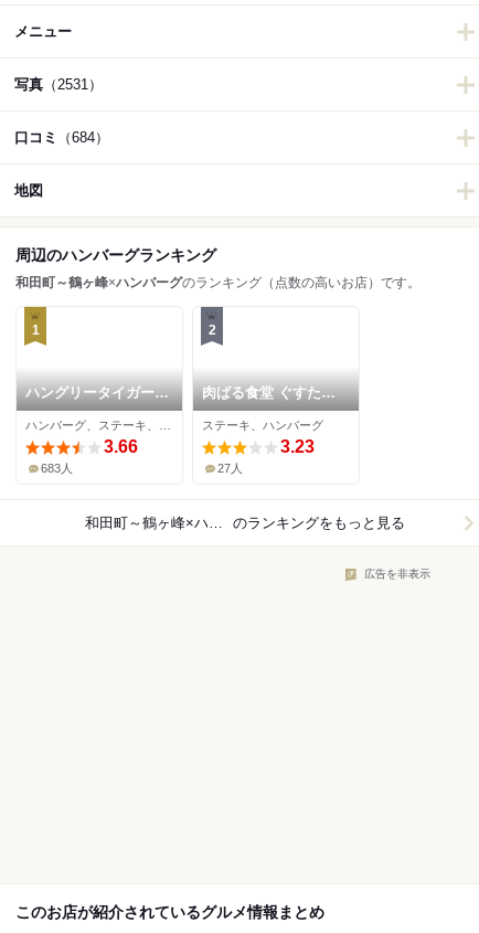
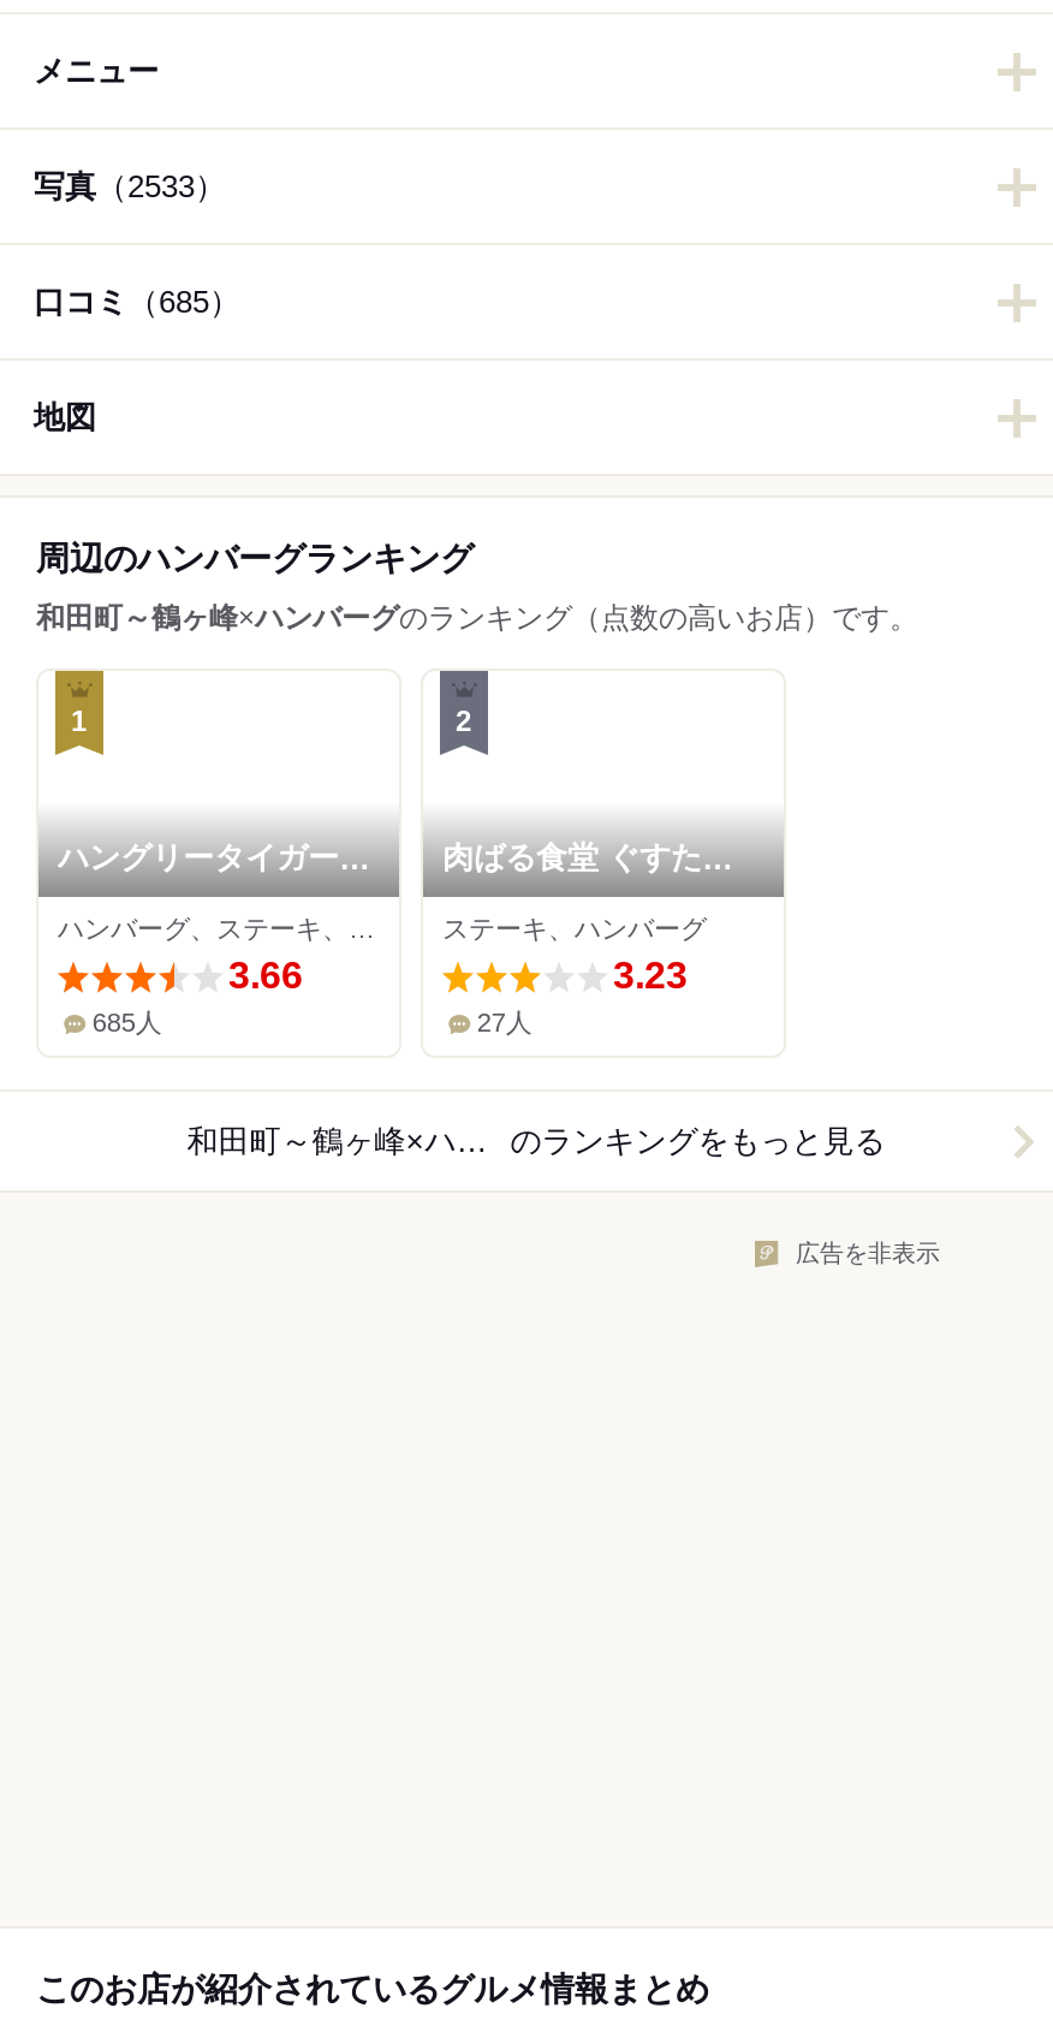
[14,77,103,93] 写真（2531） -> [34,169,226,205] 写真（2533）
[14,130,109,146] 口コミ（684） -> [34,284,240,321] 口コミ（685）
[41,462,73,475] 683人 -> [92,1008,162,1037] 685人

